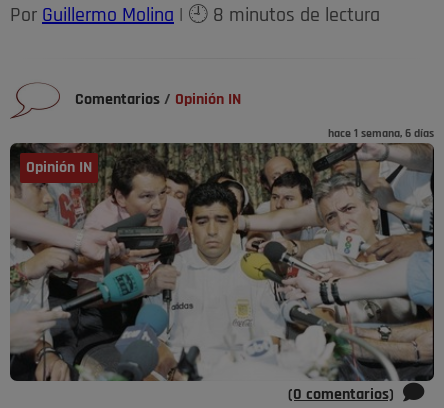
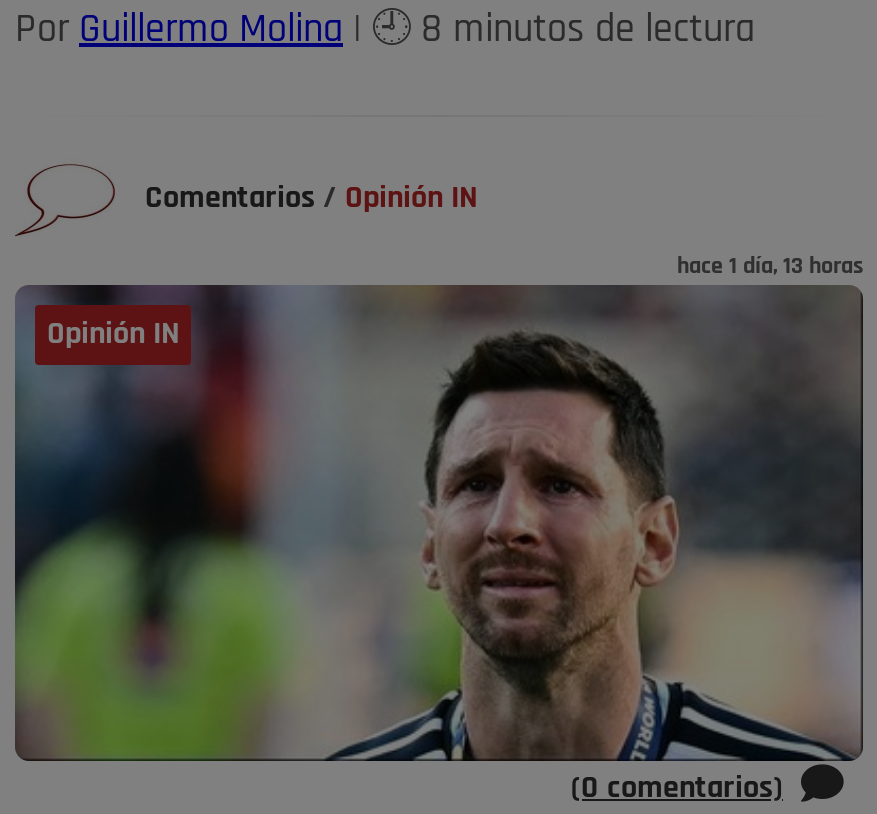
[328,128,434,140] hace 1 semana, 6 días -> [677,255,863,279] hace 1 día, 13 horas
[9,142,434,382] [image] -> [13,283,865,763] [image]

